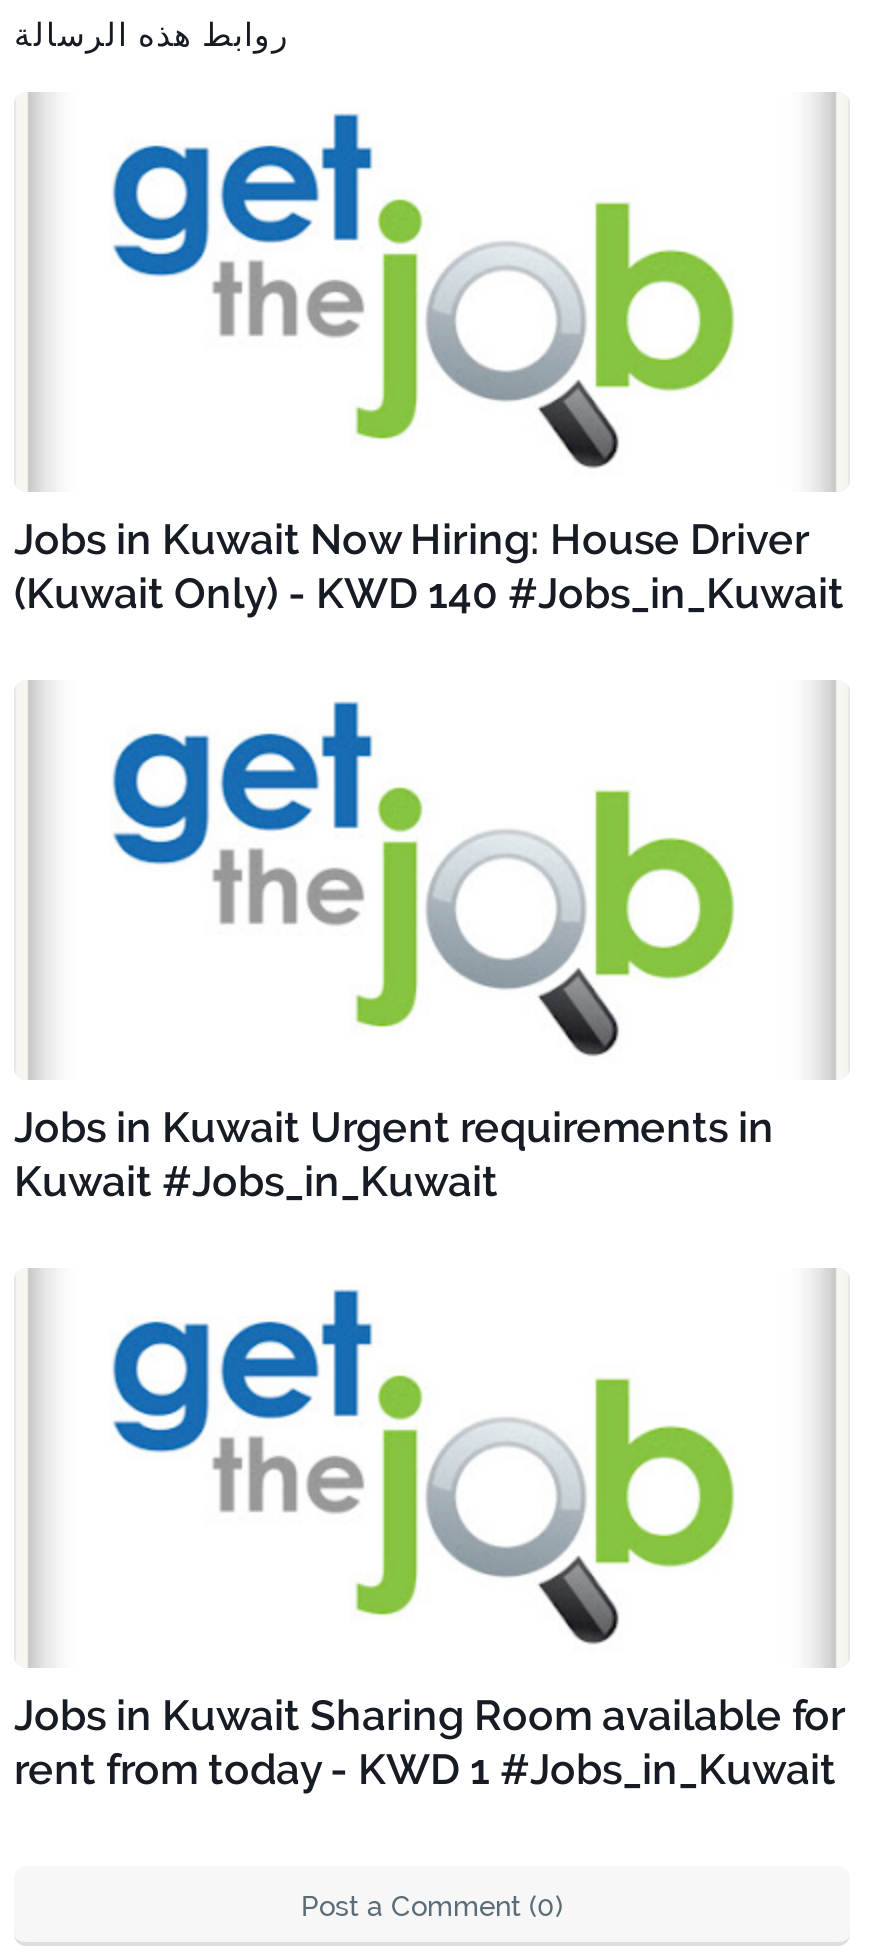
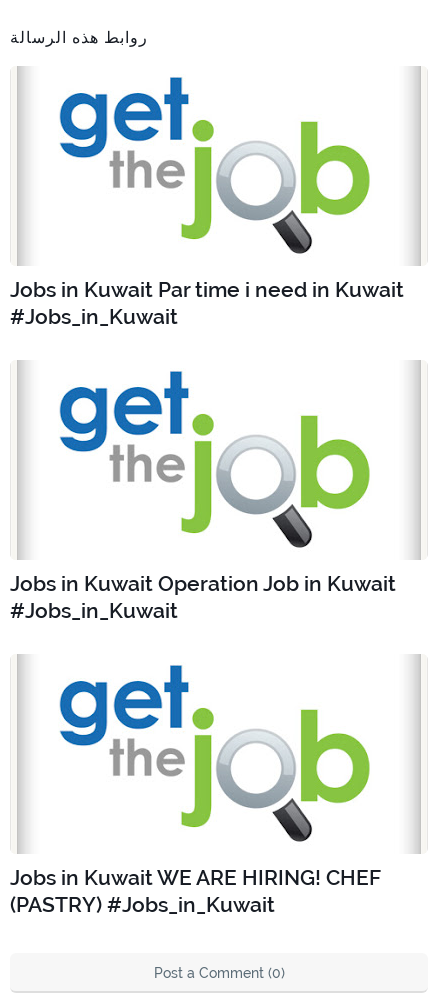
[14,515,844,619] Jobs in Kuwait Now Hiring: House Driver | (Kuwait Only) - KWD 140 #Jobs_in_Kuwait -> [10,277,404,329] Jobs in Kuwait Par time i need in Kuwait | #Jobs_in_Kuwait
[14,1103,774,1207] Jobs in Kuwait Urgent requirements in | Kuwait #Jobs_in_Kuwait -> [10,571,396,623] Jobs in Kuwait Operation Job in Kuwait | #Jobs_in_Kuwait
[14,1691,844,1795] Jobs in Kuwait Sharing Room available for | rent from today - KWD 1 #Jobs_in_Kuwait -> [10,865,381,917] Jobs in Kuwait WE ARE HIRING! CHEF | (PASTRY) #Jobs_in_Kuwait

